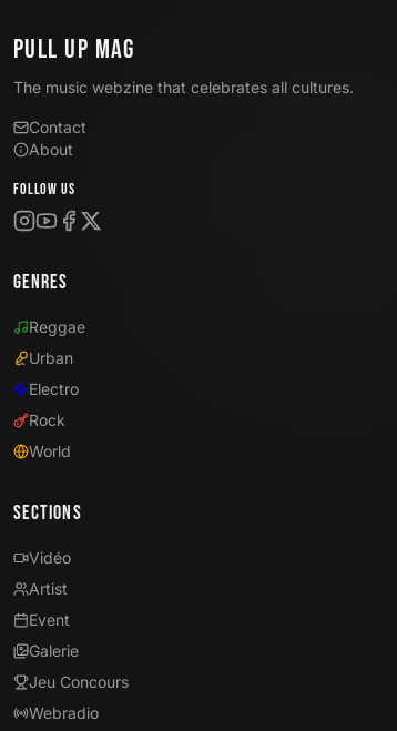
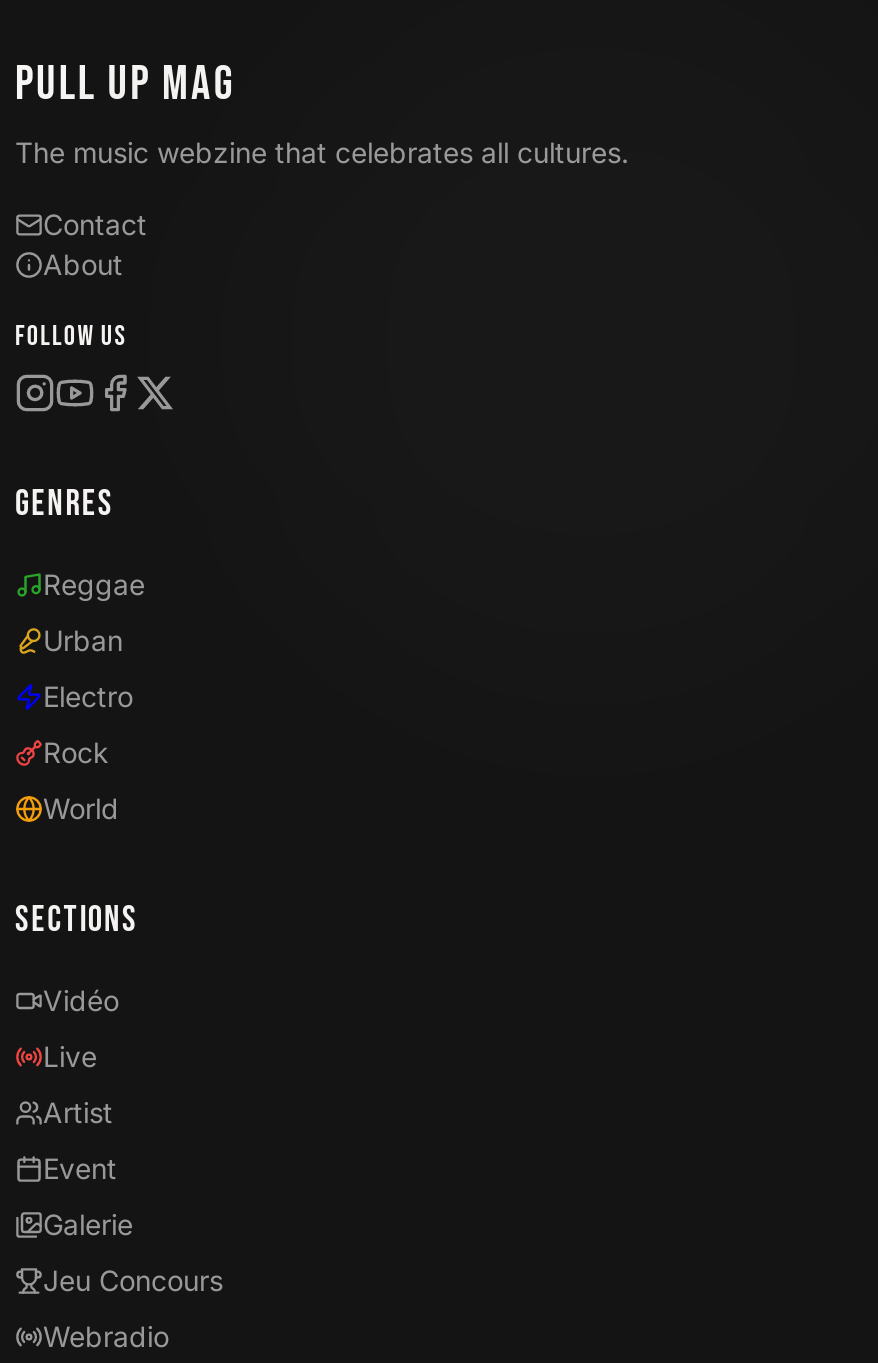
none -> [43,1039,97,1073] Live

